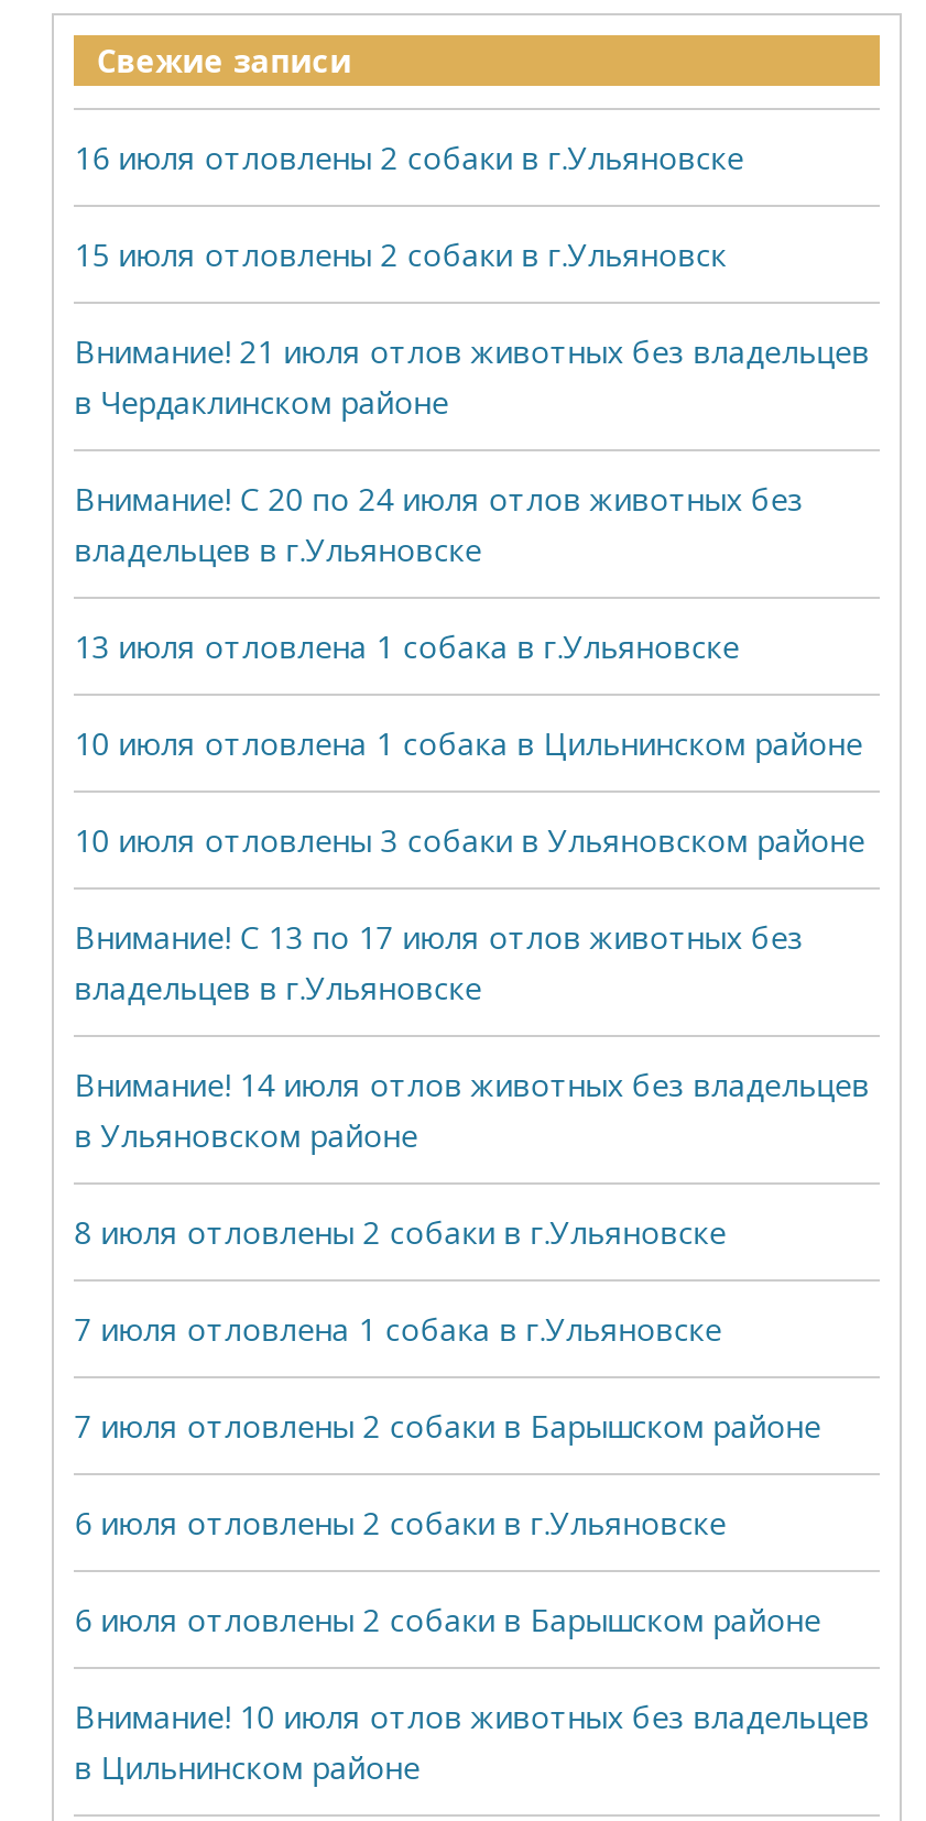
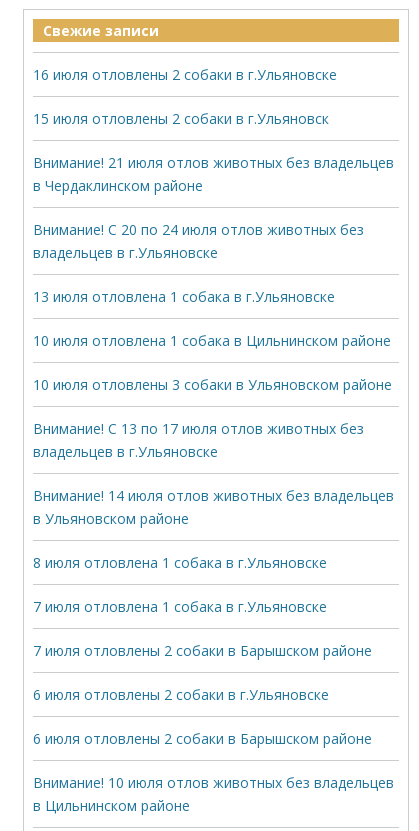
[74,1211,726,1253] 8 июля отловлены 2 собаки в г.Ульяновске -> [33,553,327,572] 8 июля отловлена 1 собака в г.Ульяновске

